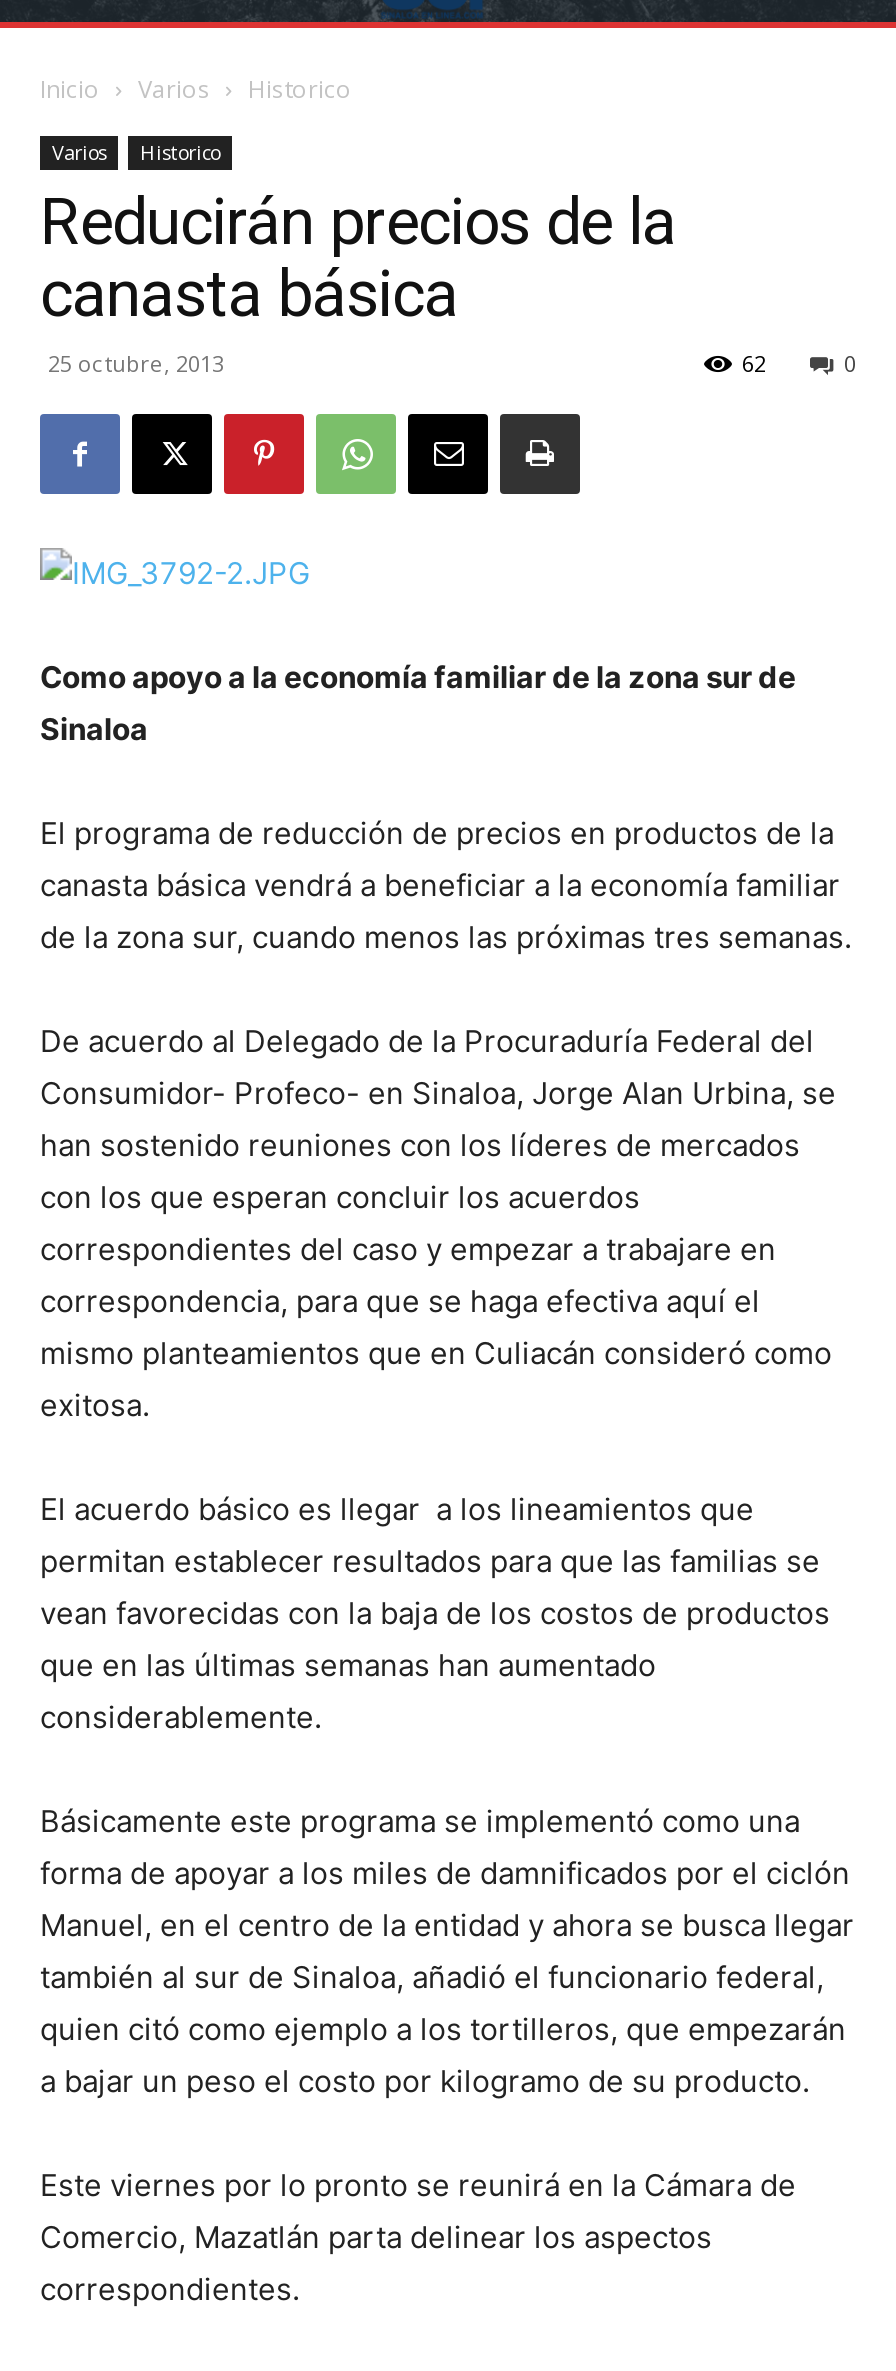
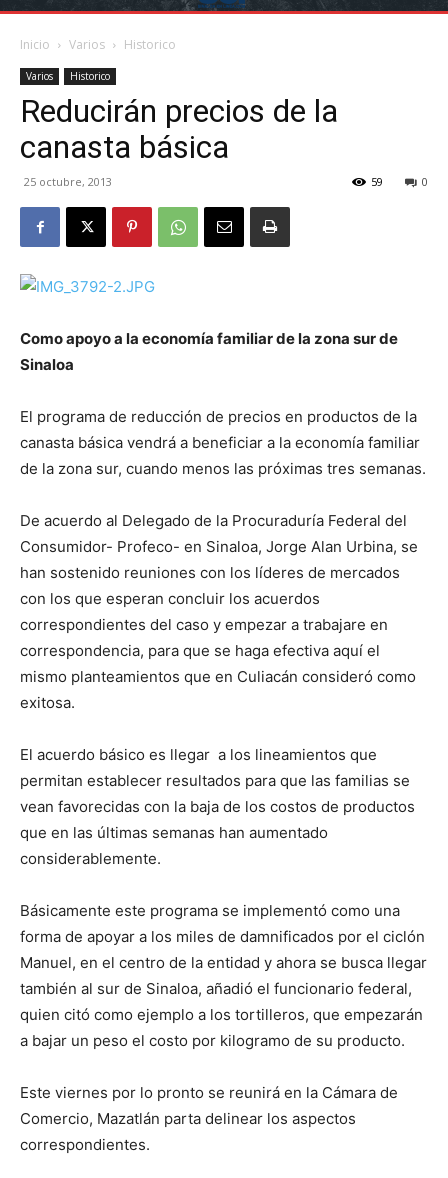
[742,348,766,378] 62 -> [371,174,383,189] 59

